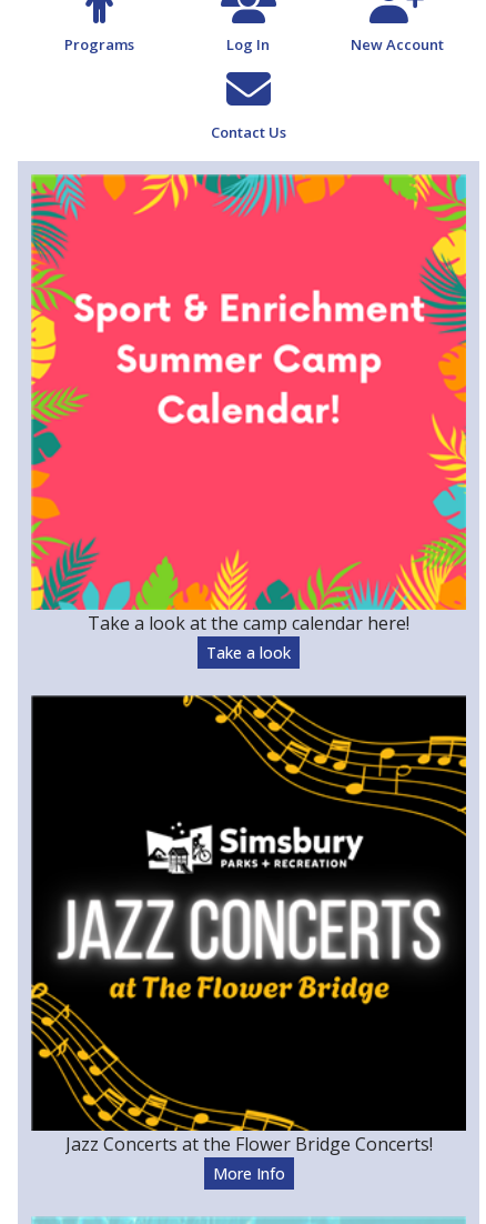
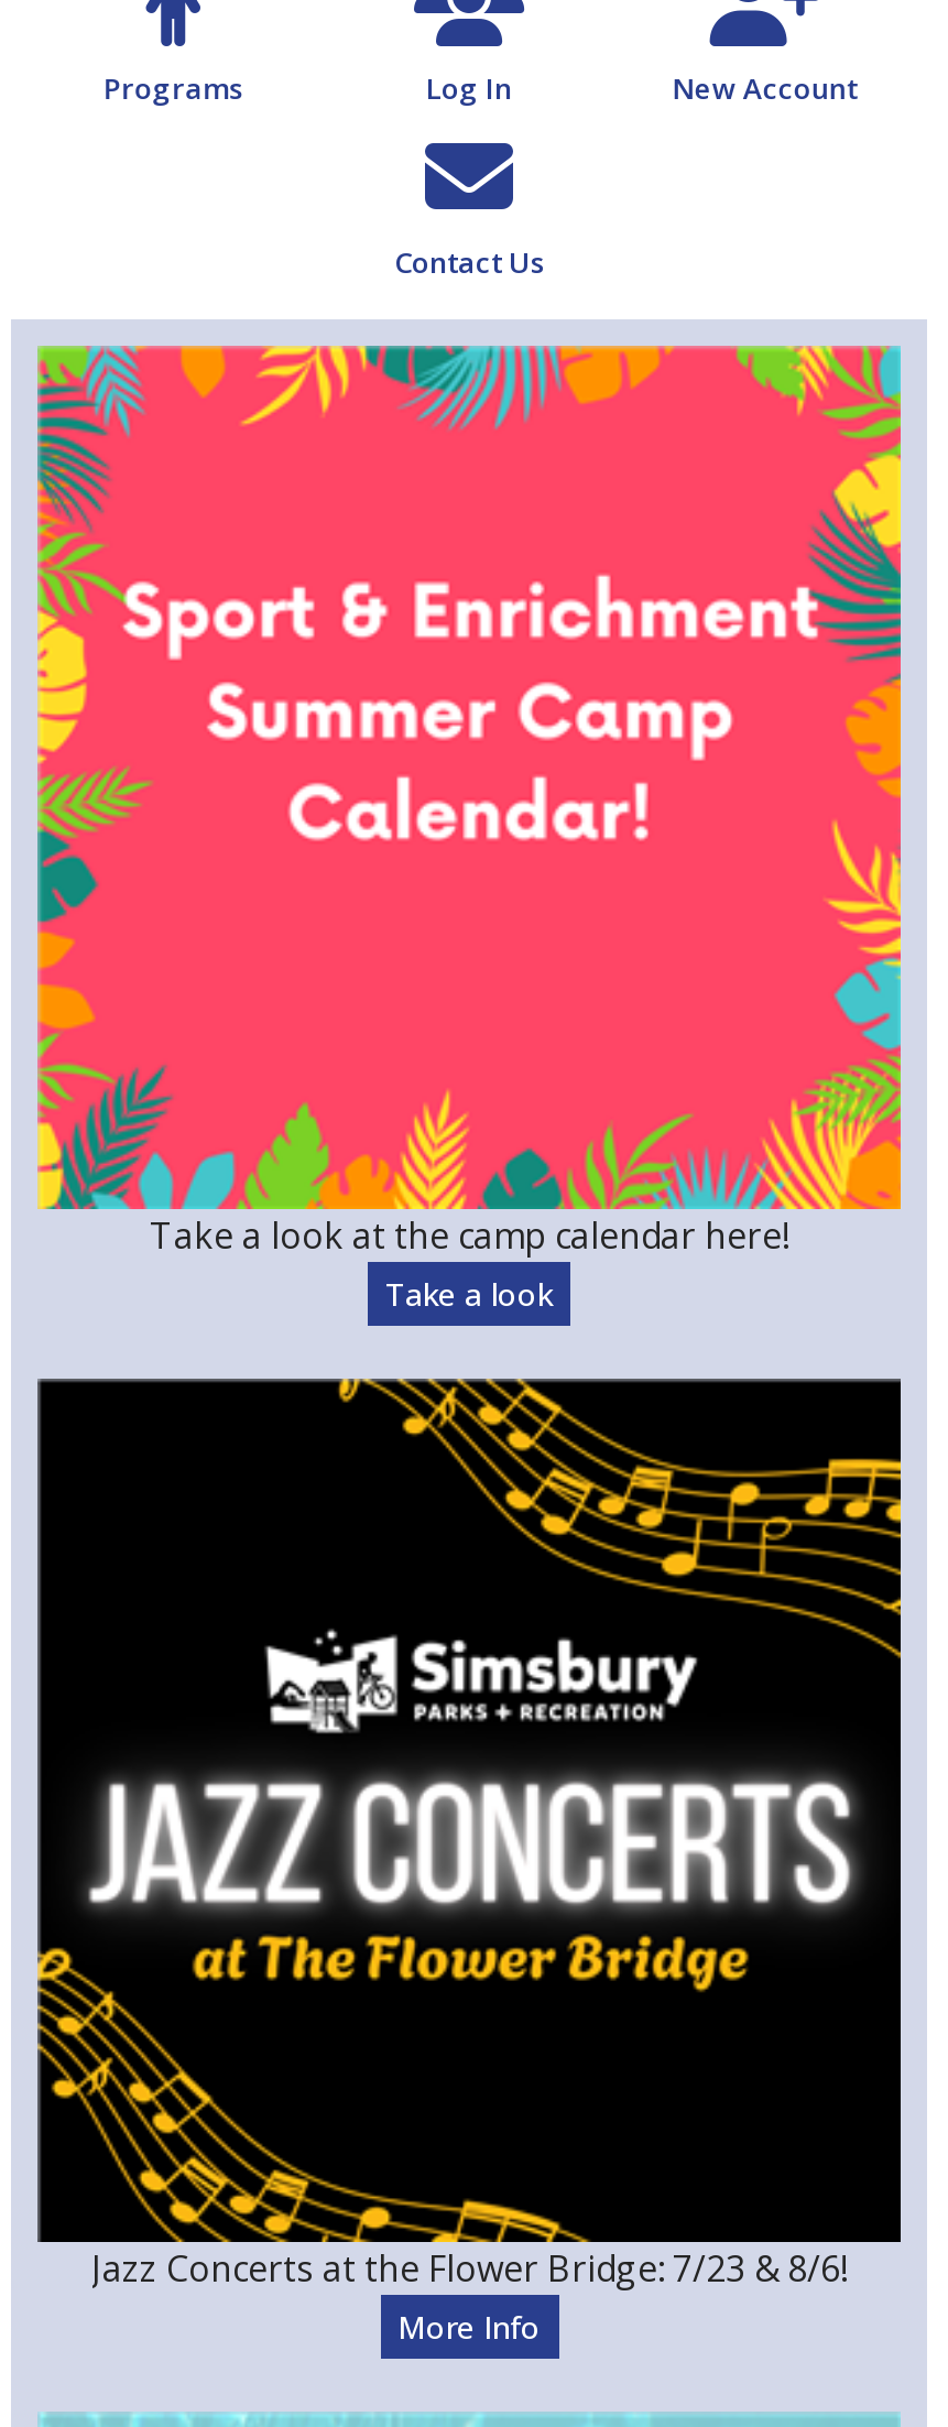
[65,1132,432,1157] Jazz Concerts at the Flower Bridge Concerts! -> [91,2245,847,2294] Jazz Concerts at the Flower Bridge: 7/23 & 8/6!

